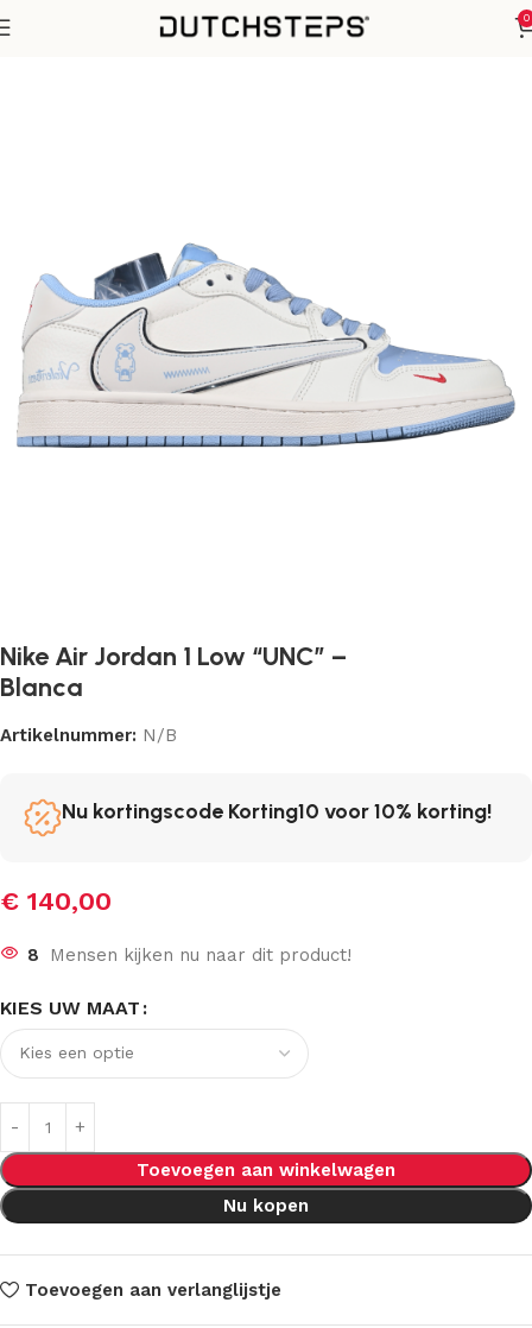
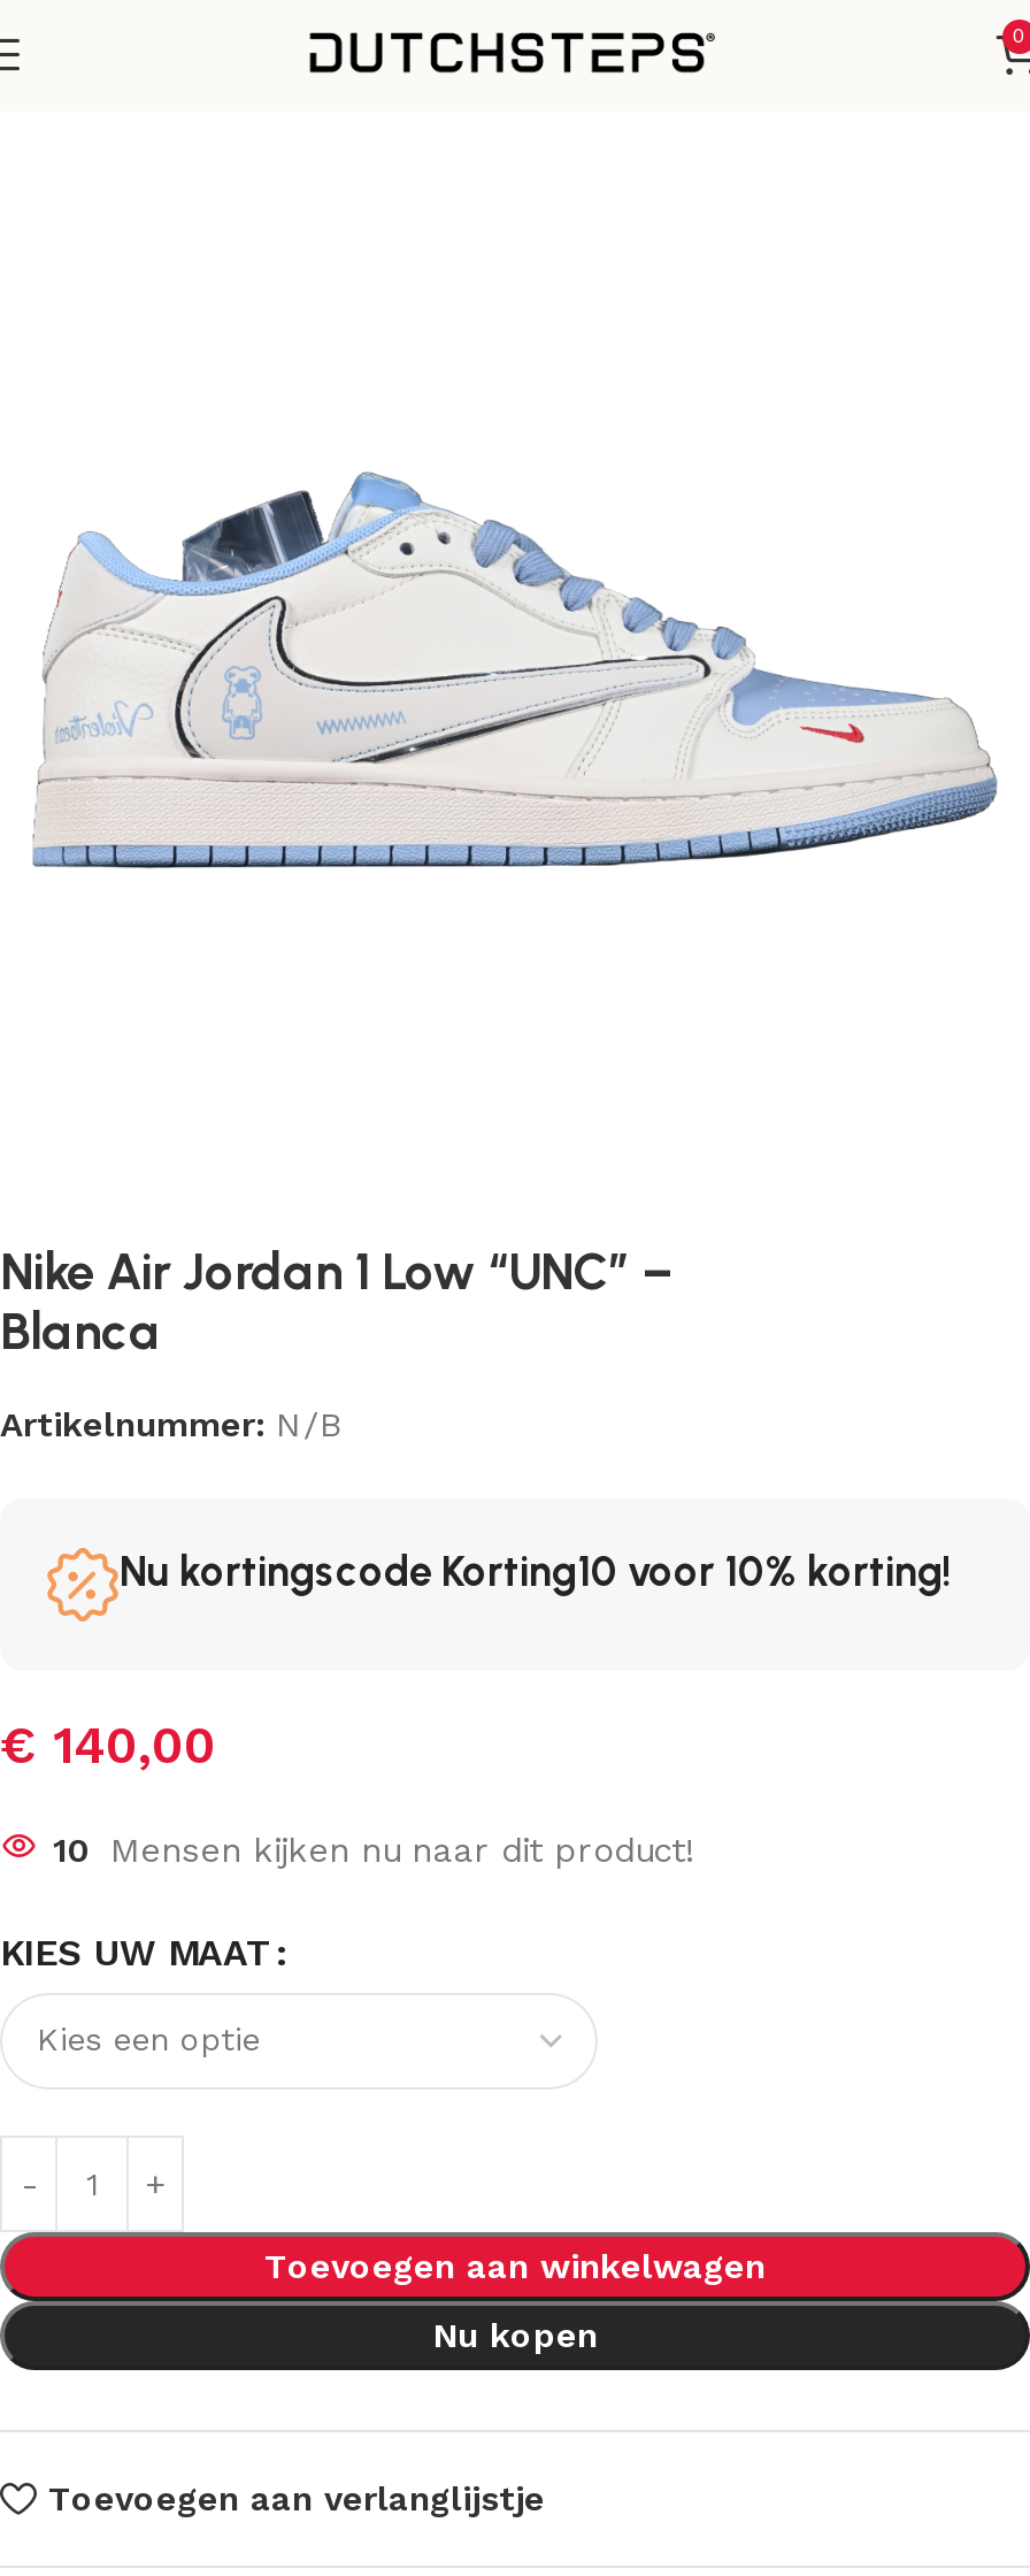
[27,944,351,966] 8 Mensen kijken nu naar dit product! -> [53,1830,694,1871] 10 Mensen kijken nu naar dit product!

